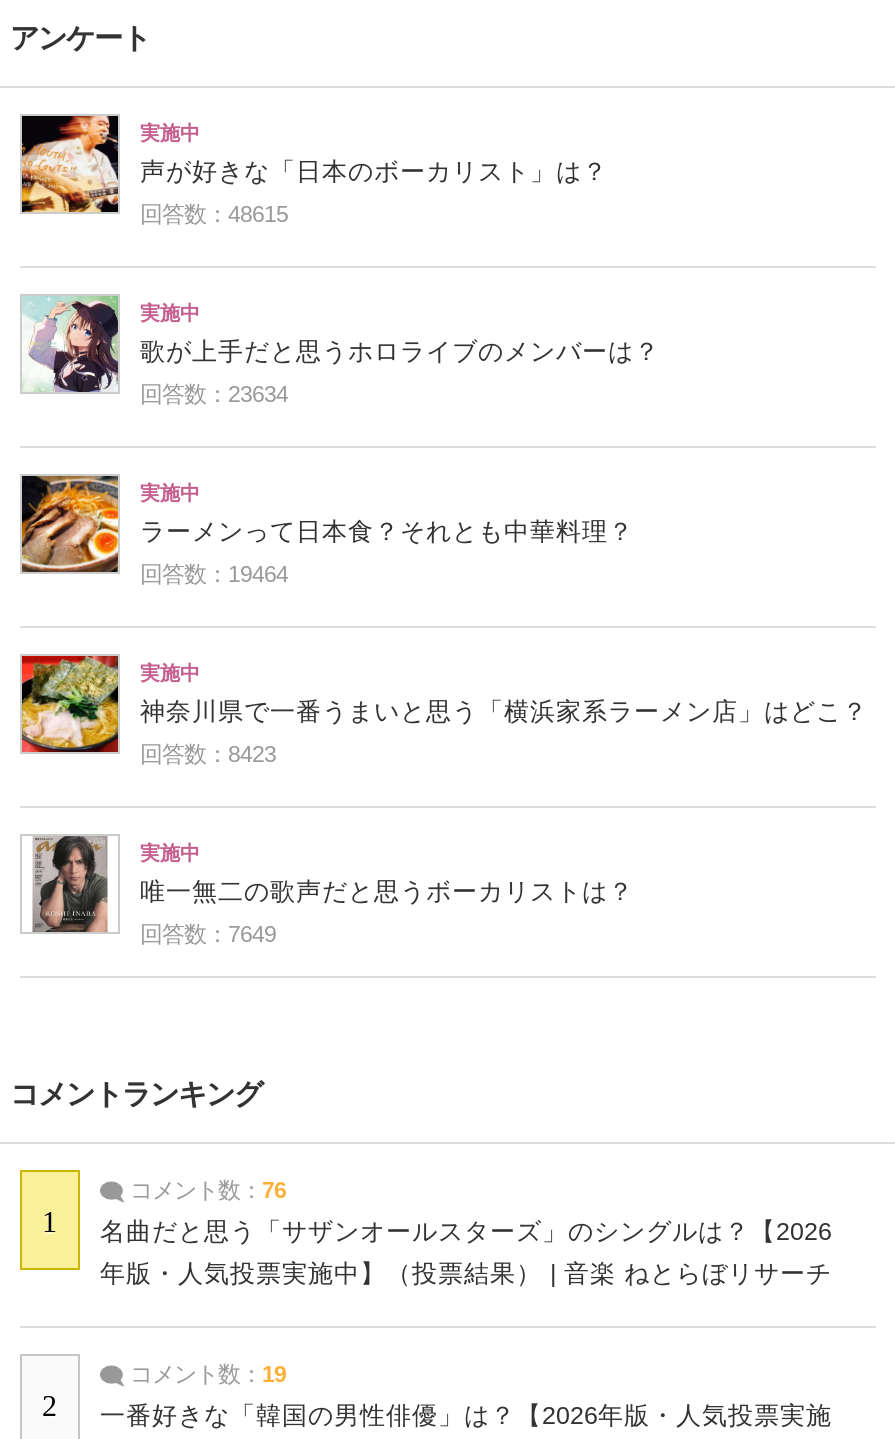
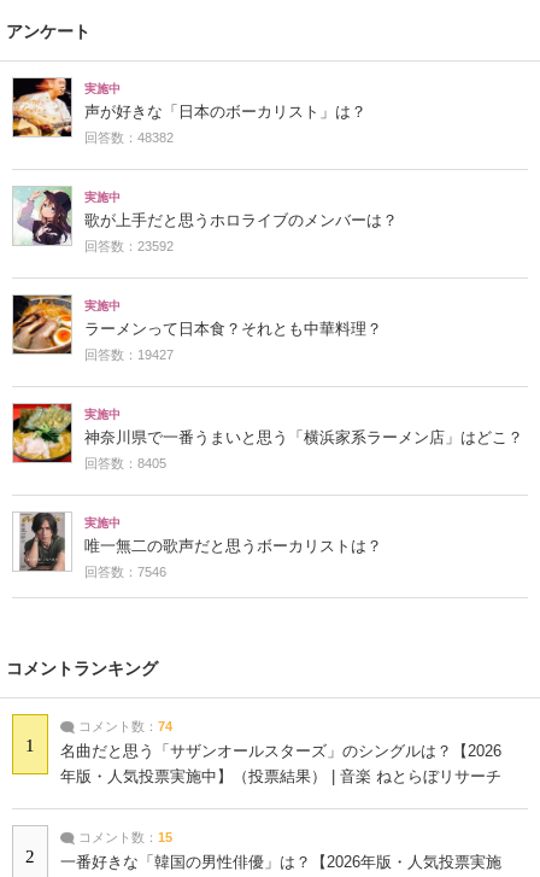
[140,202,288,226] 回答数：48615 -> [84,130,174,145] 回答数：48382
[140,382,288,406] 回答数：23634 -> [84,239,174,253] 回答数：23592
[140,562,288,586] 回答数：19464 -> [84,347,174,362] 回答数：19427
[140,742,276,766] 回答数：8423 -> [84,456,166,470] 回答数：8405
[140,922,276,946] 回答数：7649 -> [84,564,166,579] 回答数：7546
[124,1178,286,1202] コメント数：76 -> [75,719,172,733] コメント数：74
[124,1362,286,1386] コメント数：19 -> [75,830,172,844] コメント数：15

